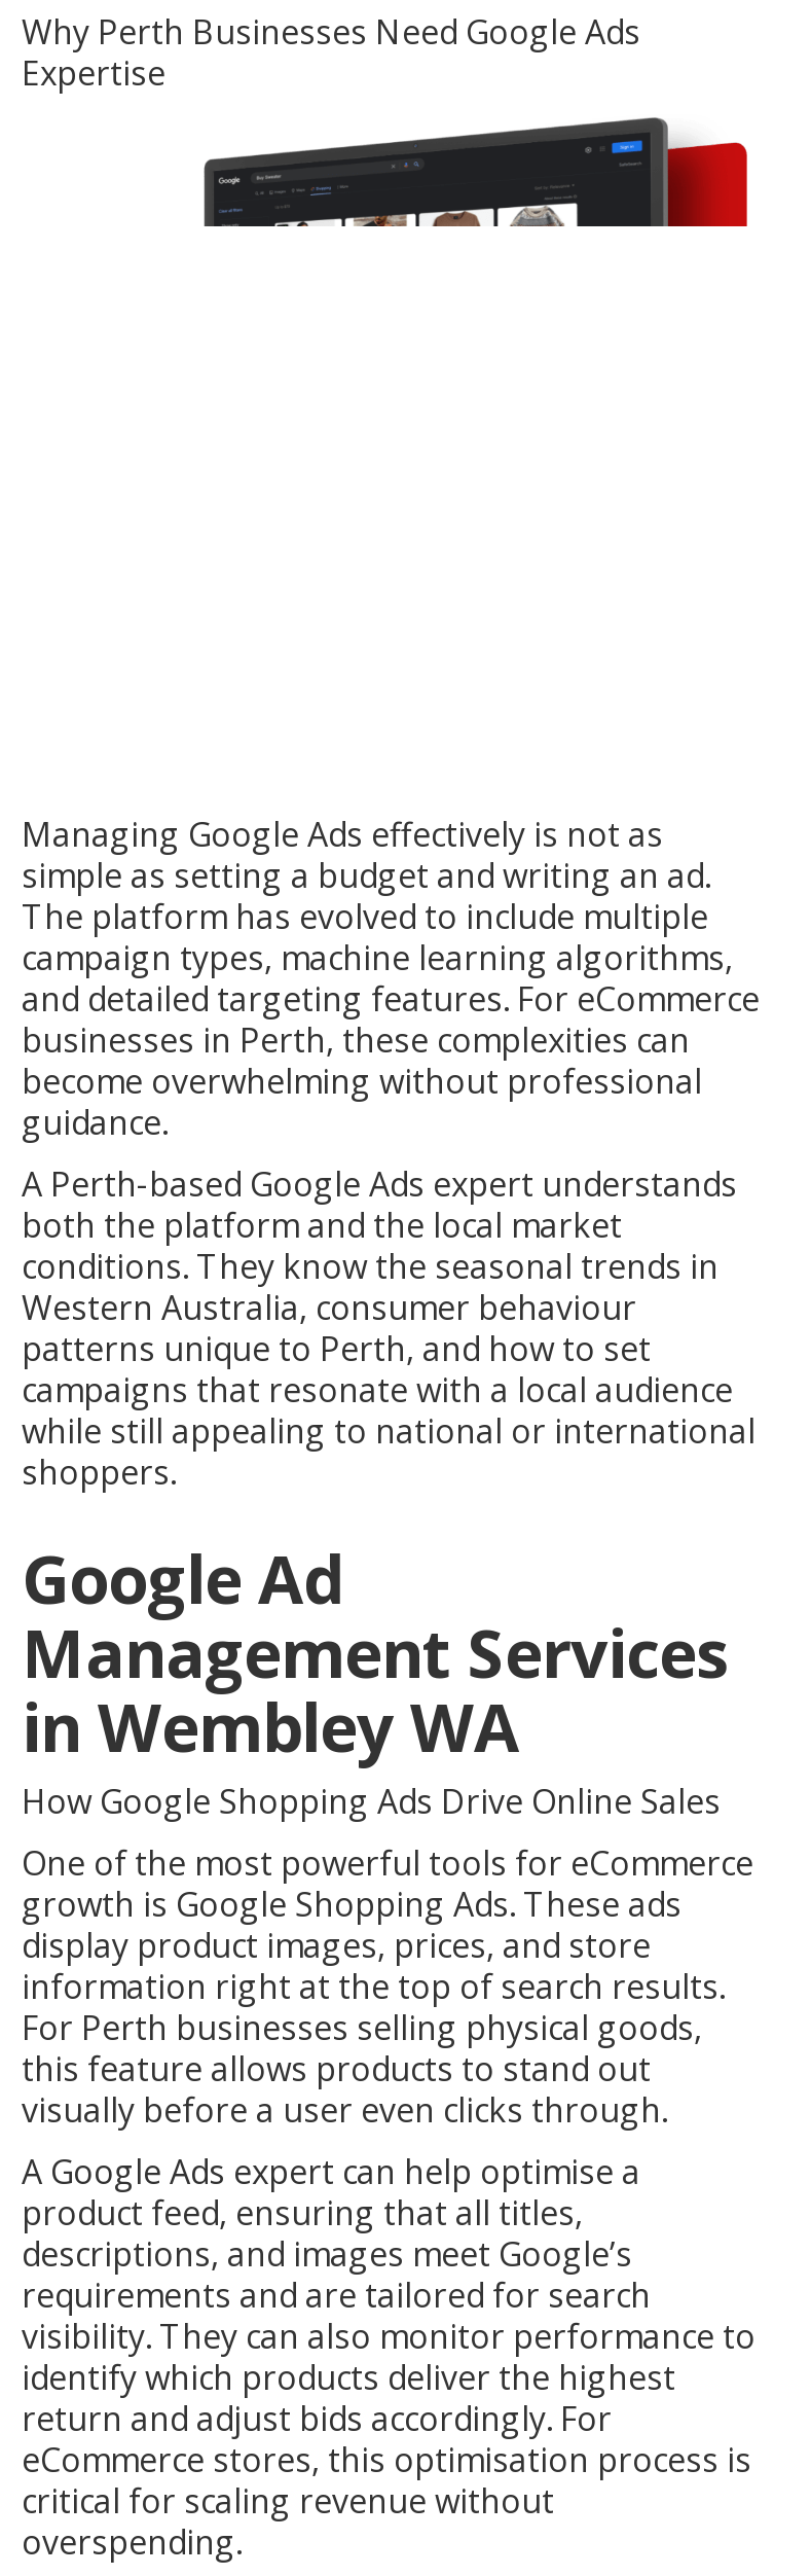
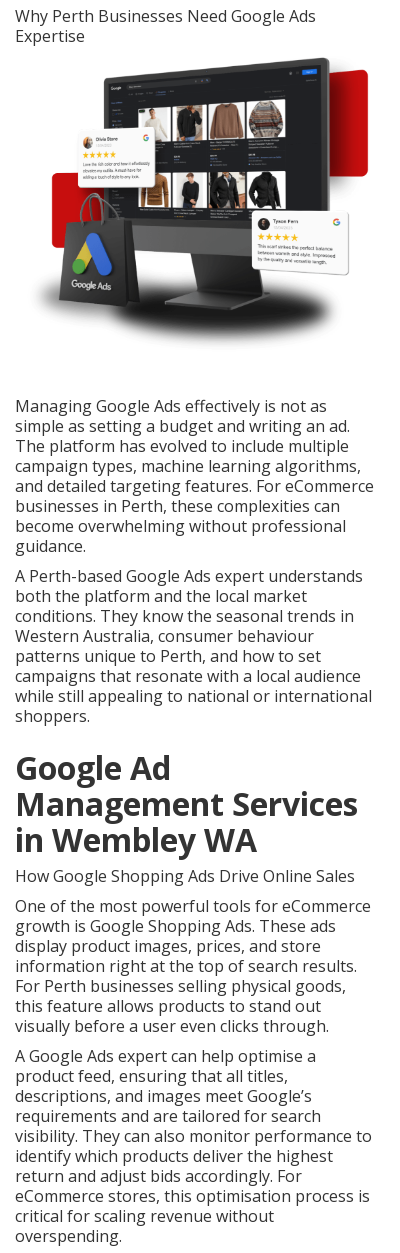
none -> [40,109,369,342] [image]

